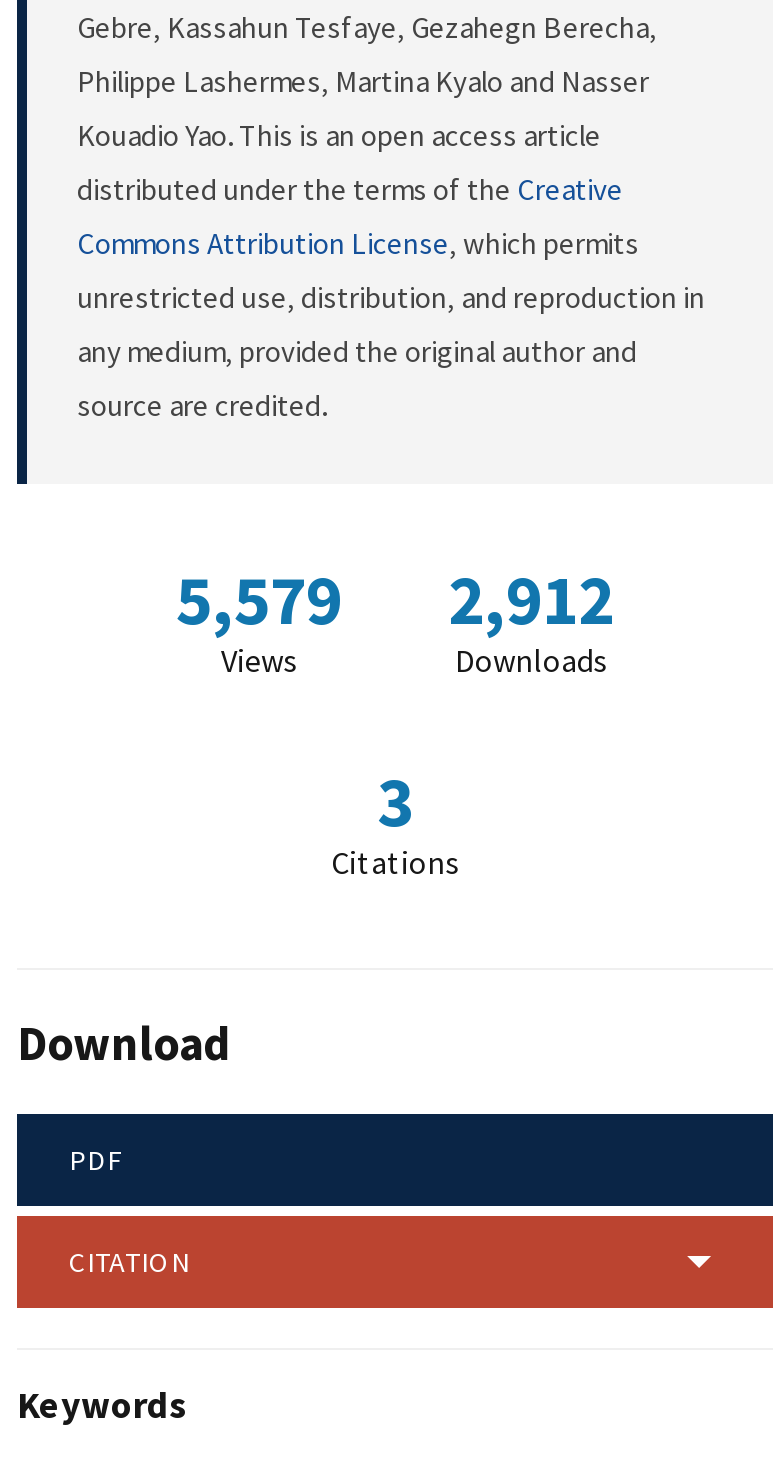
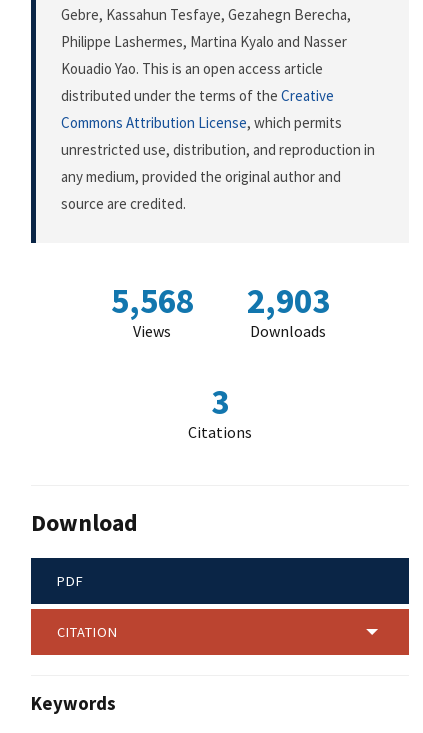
[176,557,342,645] 5,579 -> [110,279,193,323] 5,568
[448,557,614,645] 2,912 -> [246,279,329,323] 2,903

